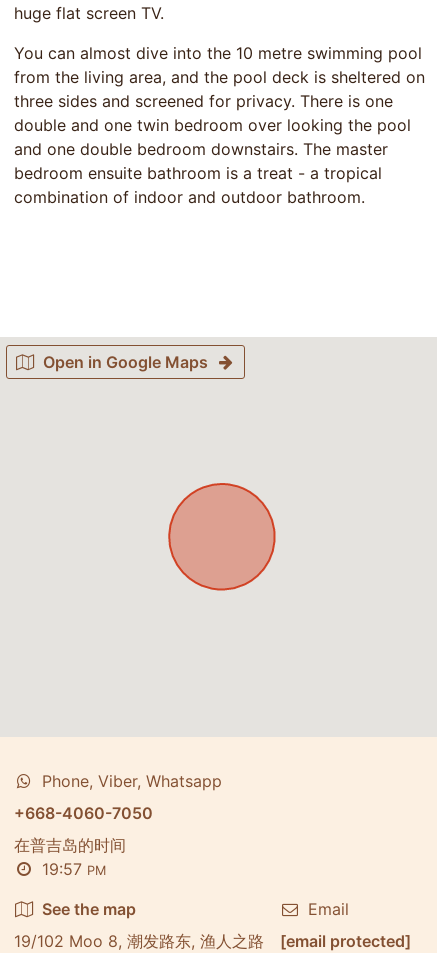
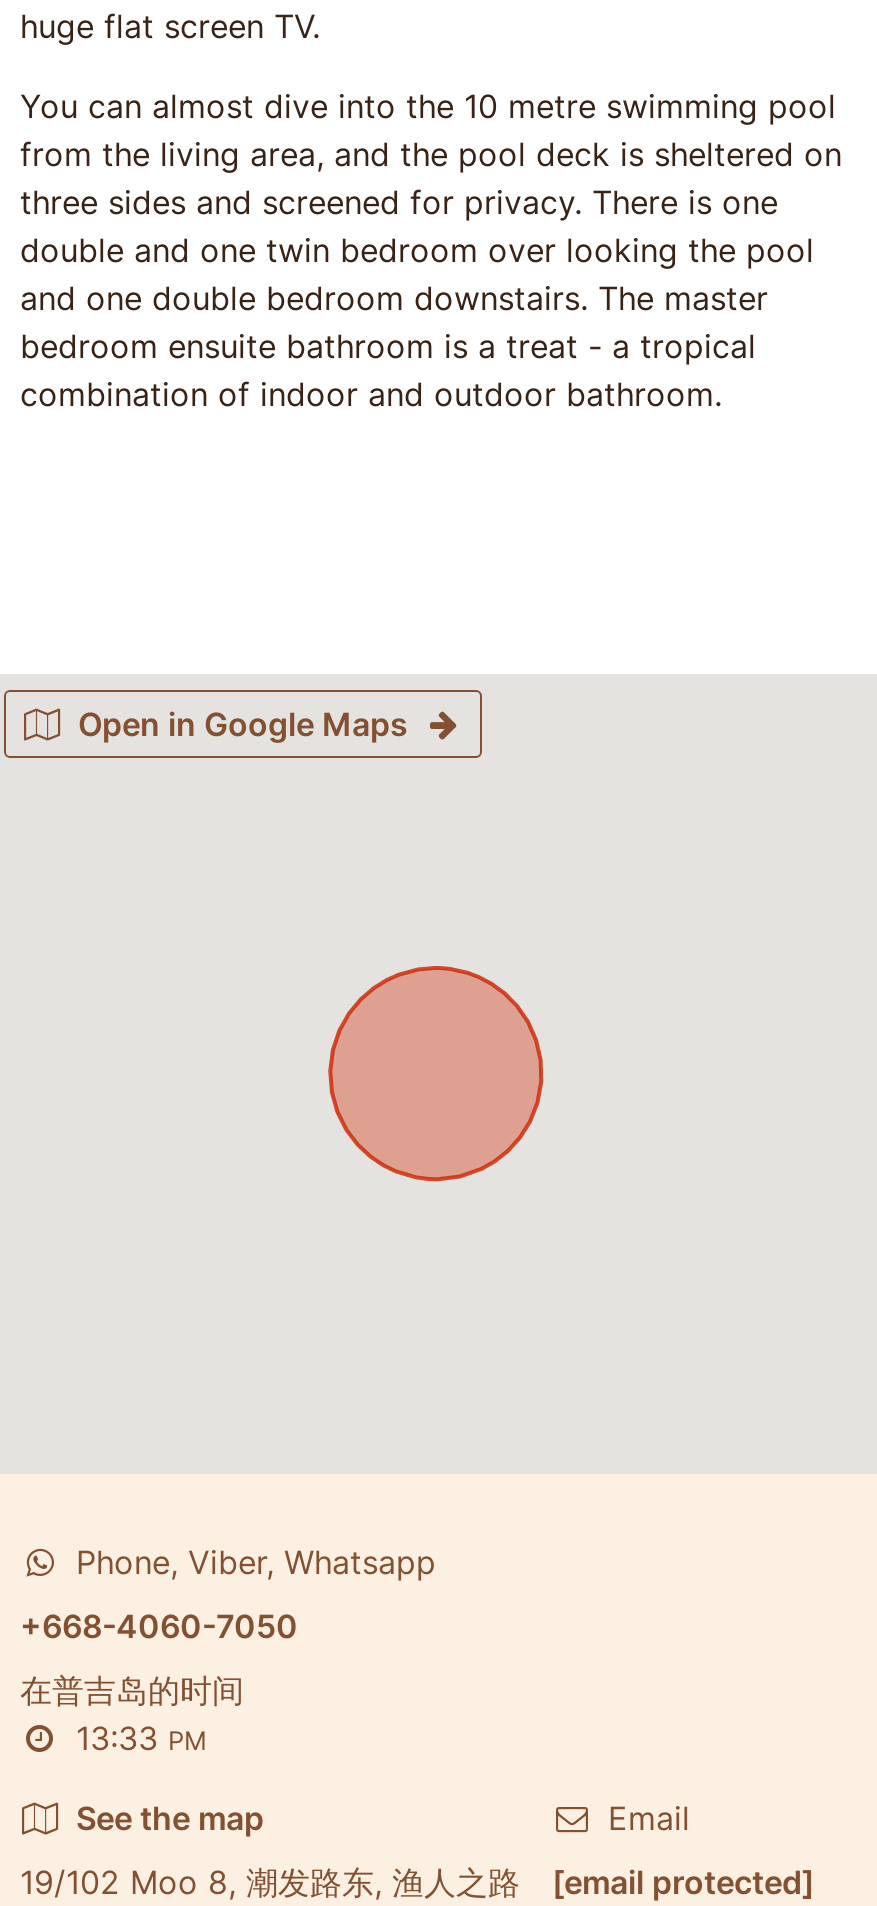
[42,859,106,879] 19:57 PM -> [76,1718,206,1758] 13:33 PM

